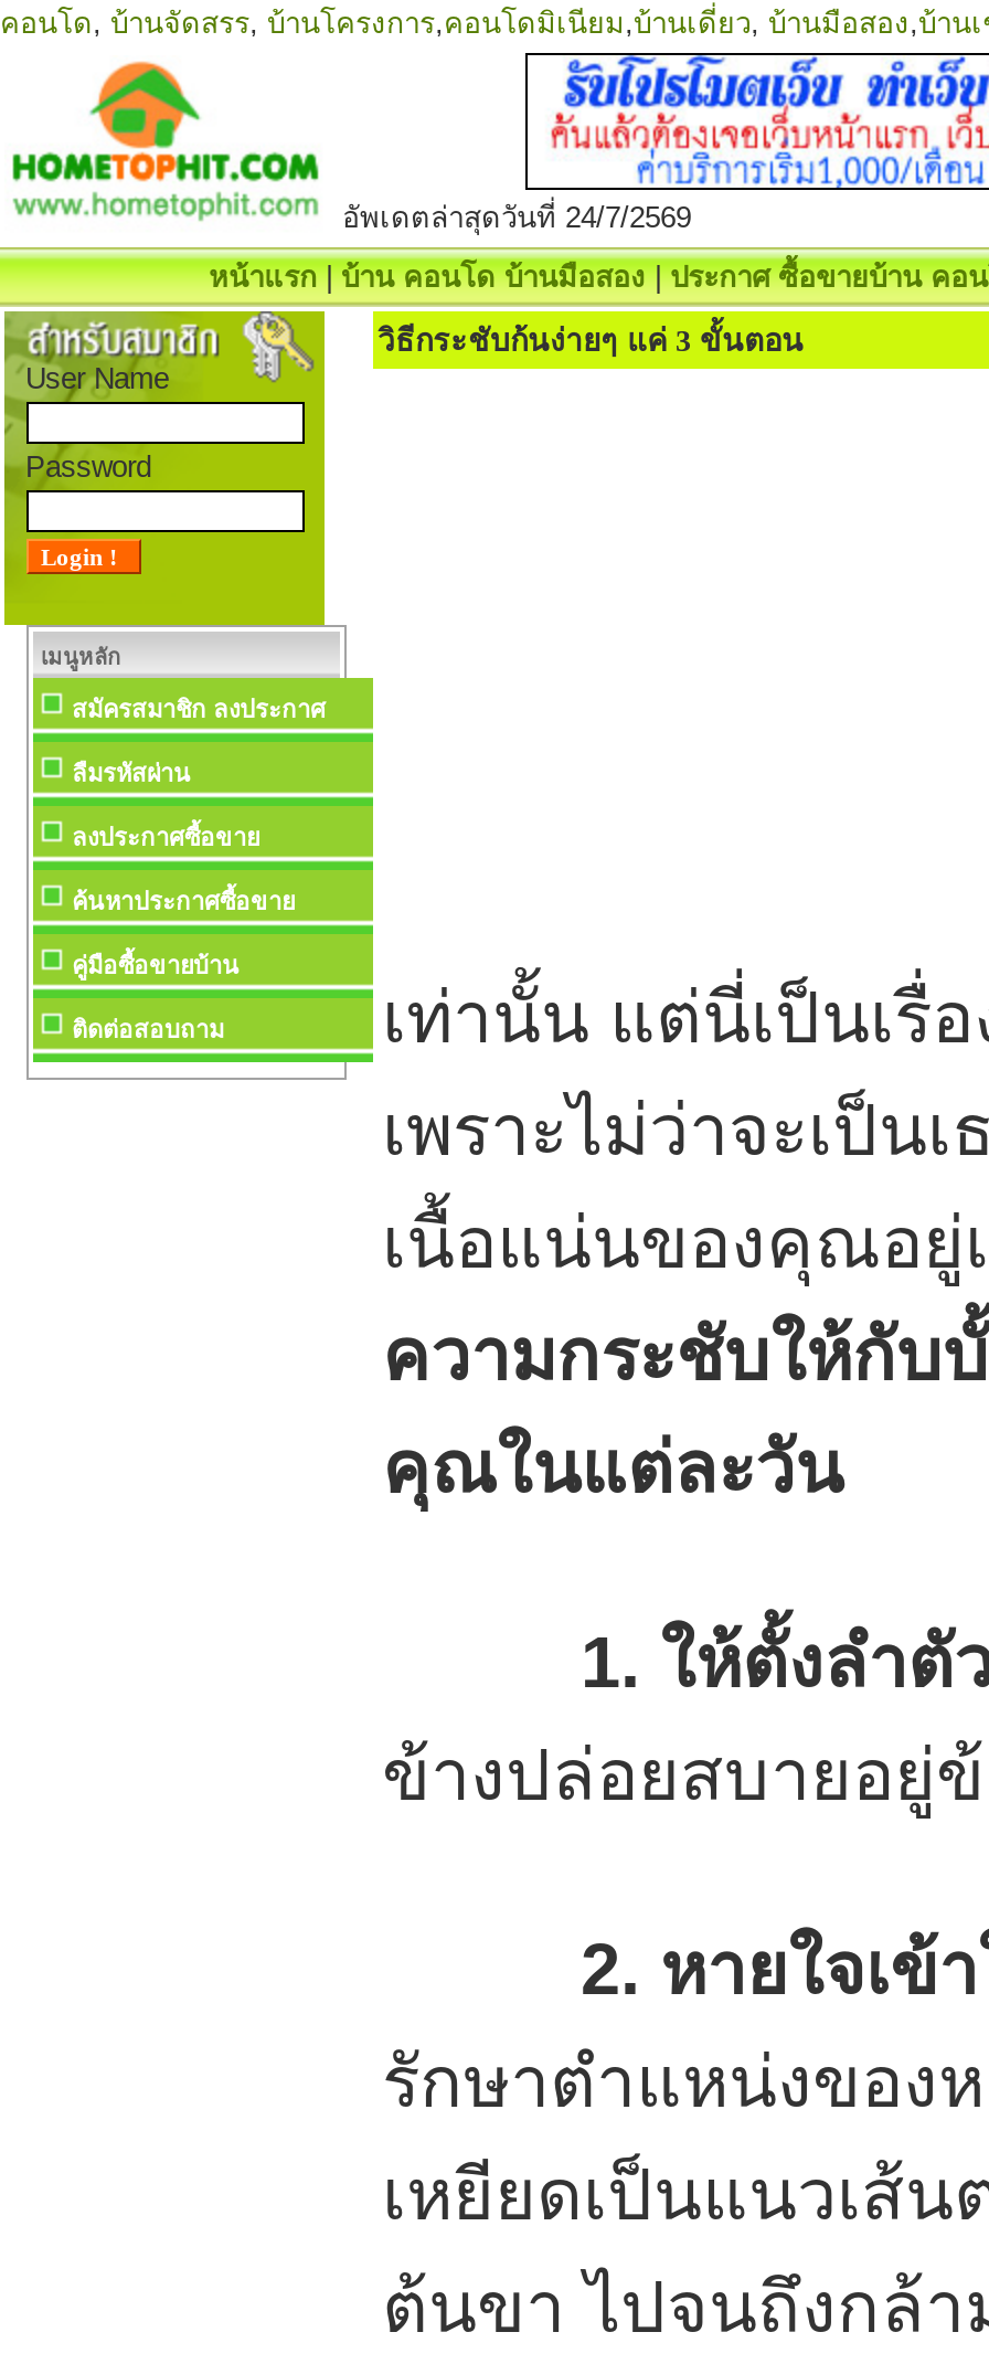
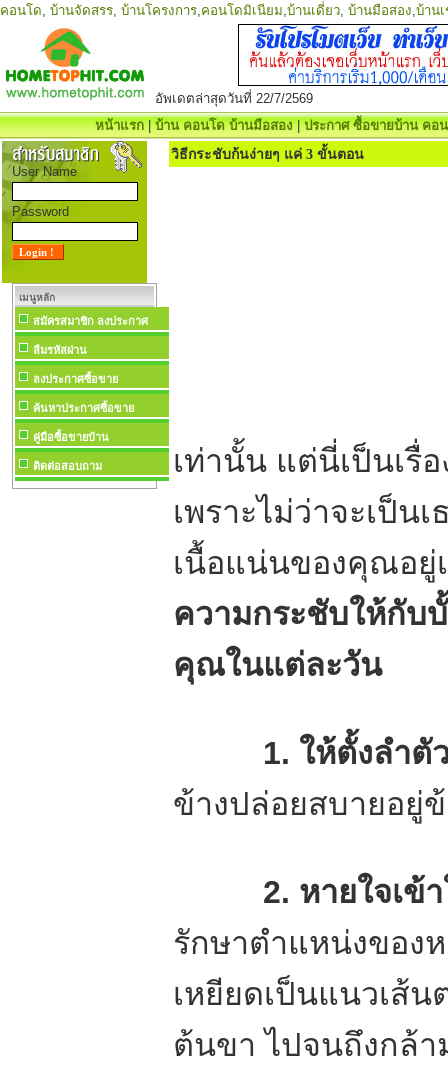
[342,201,691,234] อัพเดตล่าสุดวันที่ 24/7/2569 -> [155,91,313,106] อัพเดตล่าสุดวันที่ 22/7/2569

